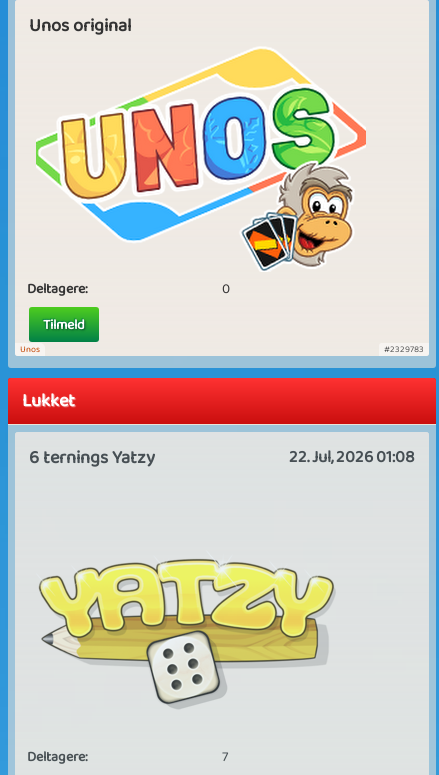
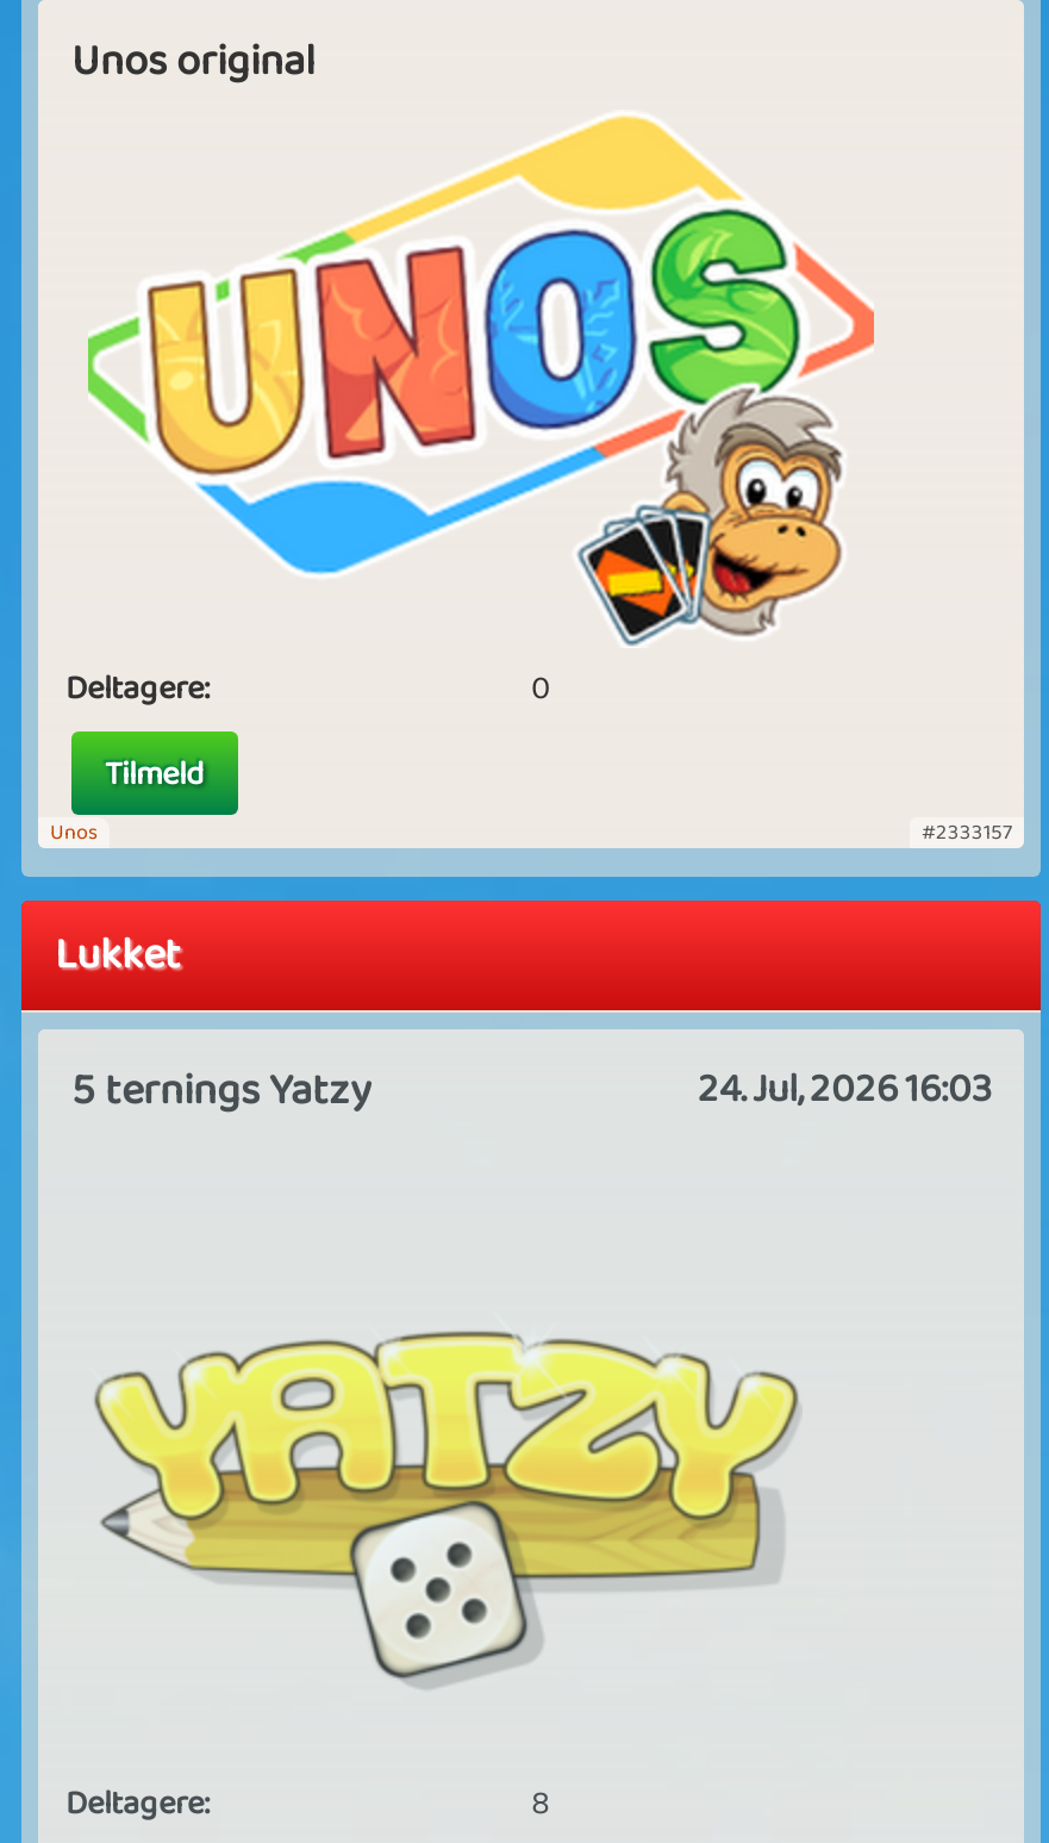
[384,342,424,357] #2329783 -> [922,815,1012,851] #2333157
[29,443,155,473] 6 ternings Yatzy -> [71,1056,371,1127] 5 ternings Yatzy
[289,444,415,471] 22. Jul, 2026 01:08 -> [698,1058,991,1122] 24. Jul, 2026 16:03
[162,642,203,690] [image] -> [391,1532,488,1642] [image]
[222,746,228,768] 7 -> [531,1778,550,1830] 8

